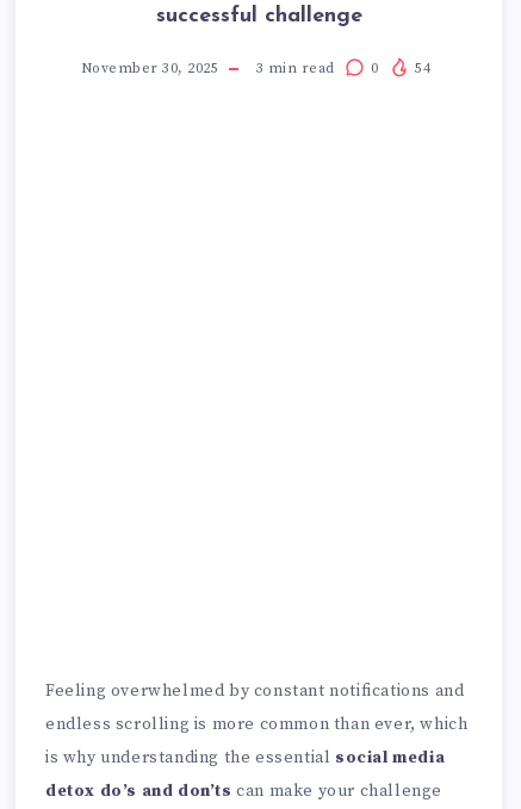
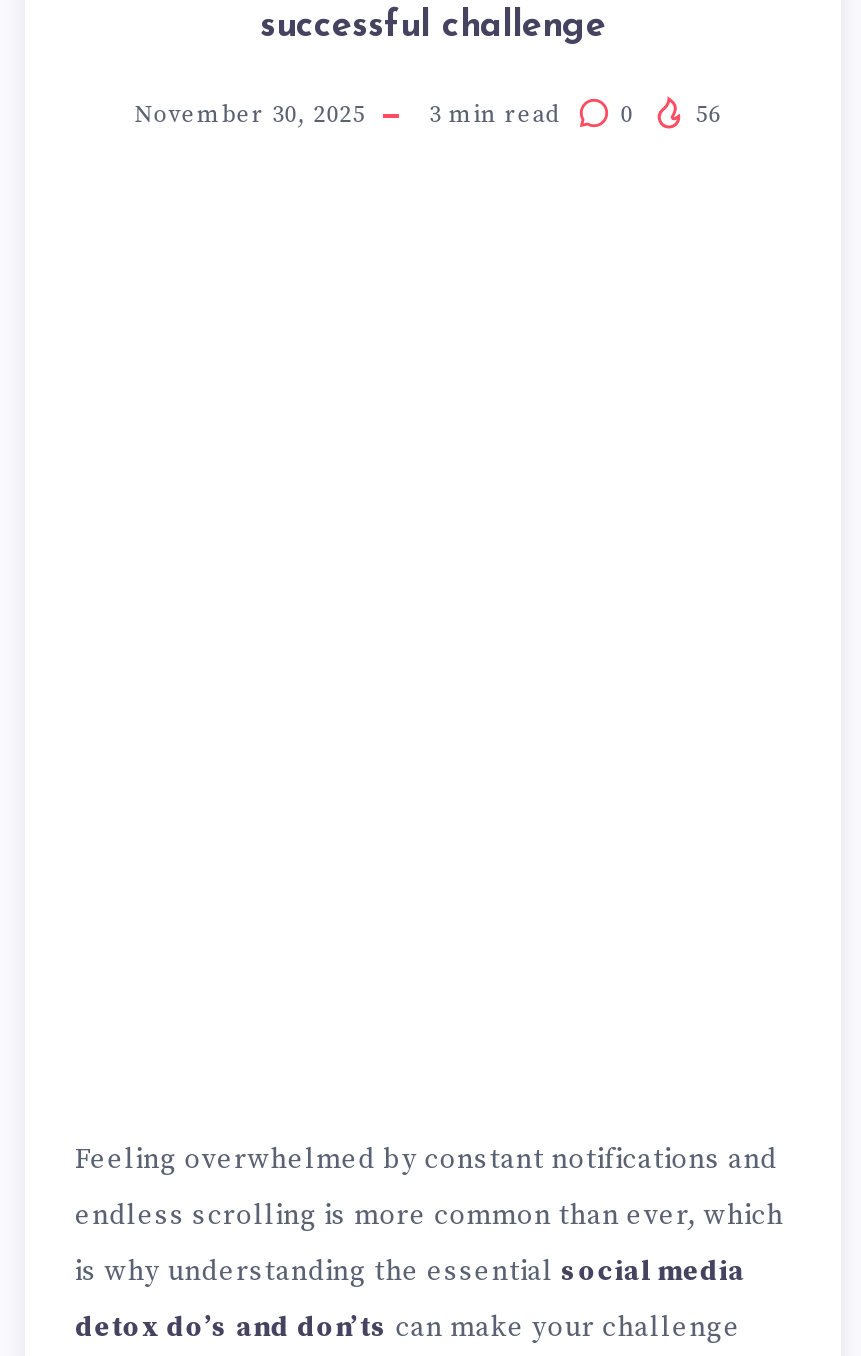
[256,59,431,77] 3 min read 0 54 -> [429,100,721,130] 3 min read 0 56

